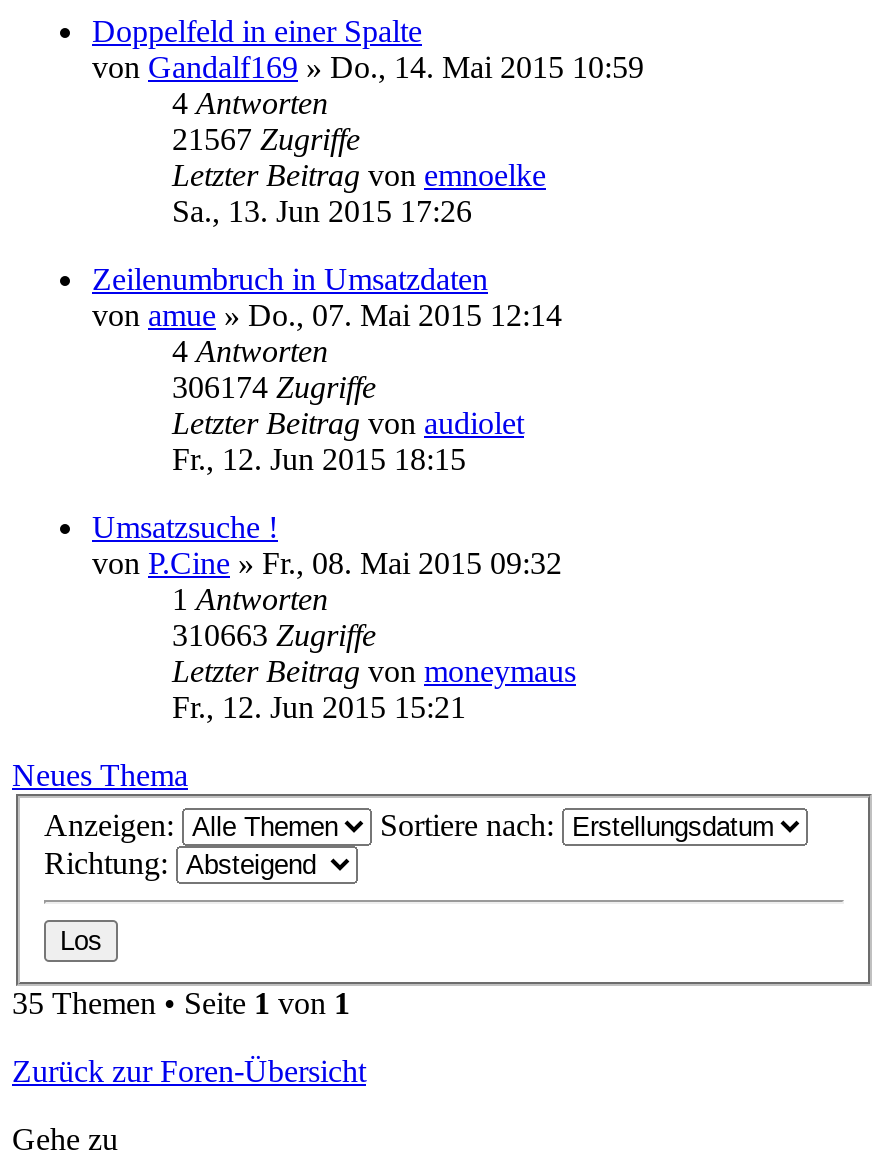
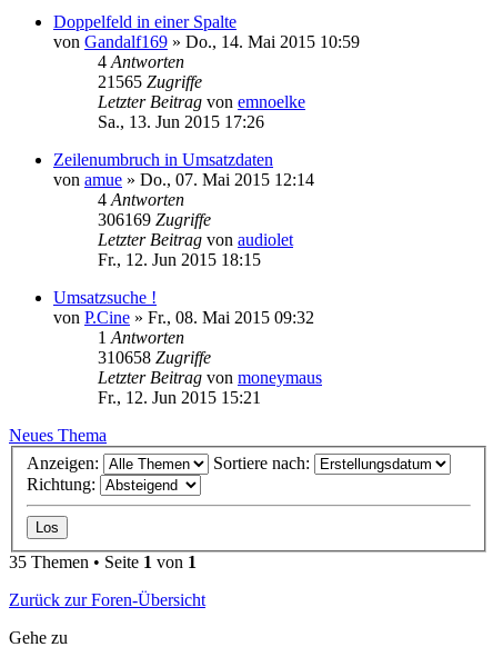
[172,122,360,156] 21567 Zugriffe -> [98,72,202,91] 21565 Zugriffe
[172,370,376,404] 306174 Zugriffe -> [98,210,211,229] 306169 Zugriffe
[172,618,376,652] 310663 Zugriffe -> [98,348,211,367] 310658 Zugriffe

